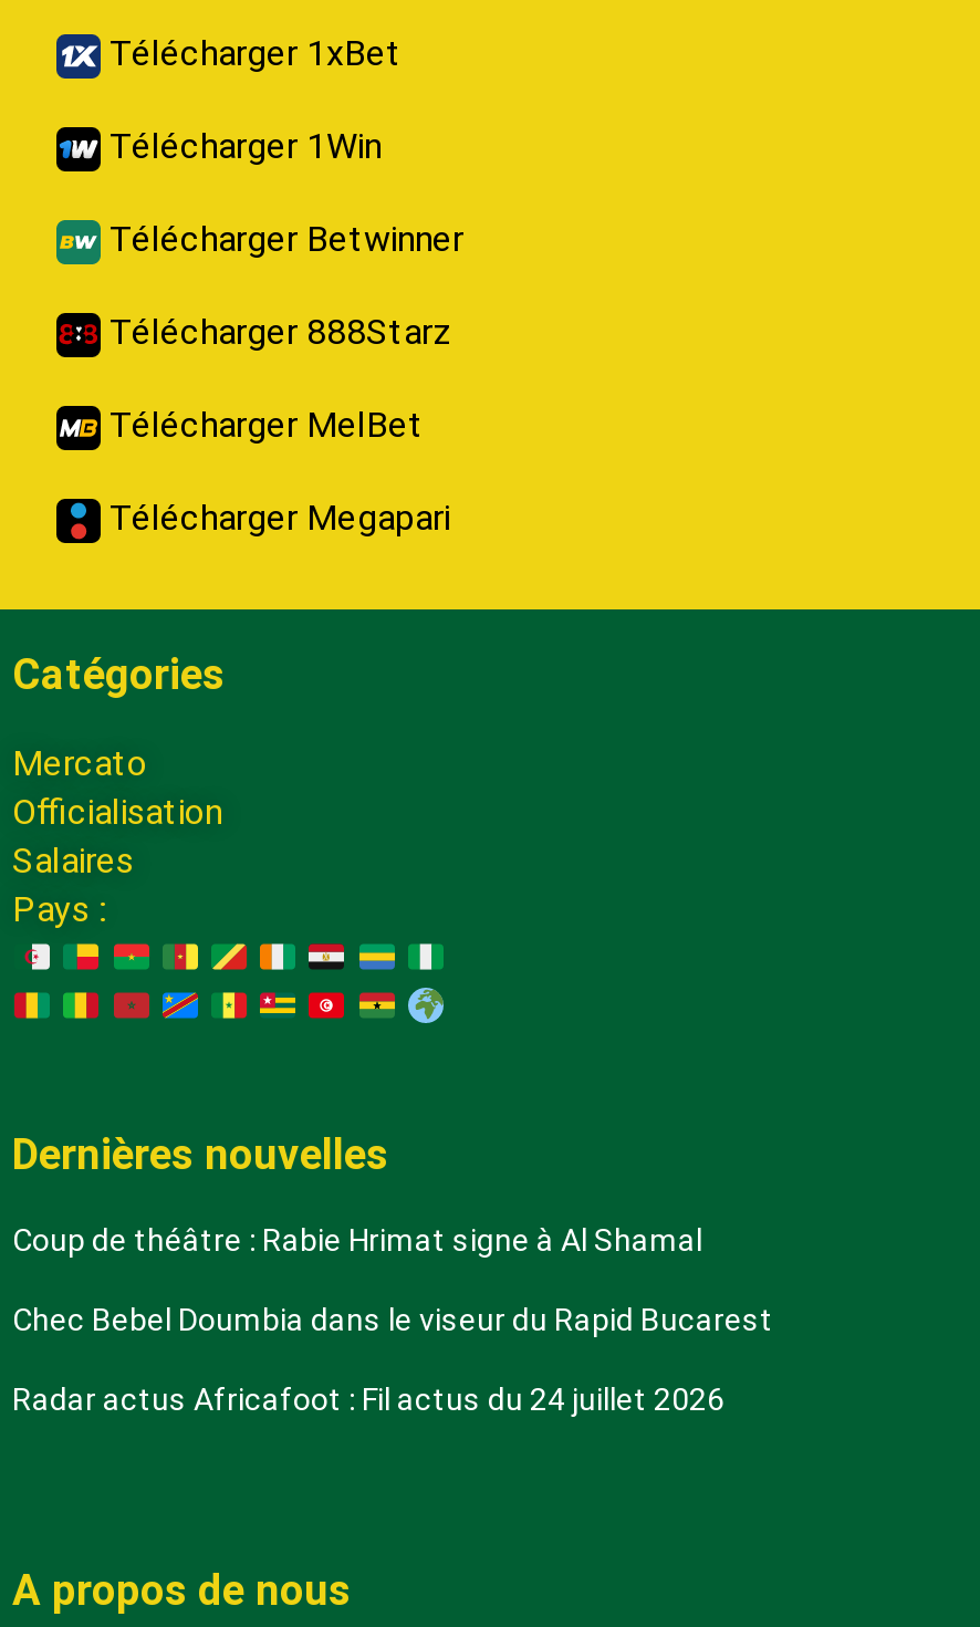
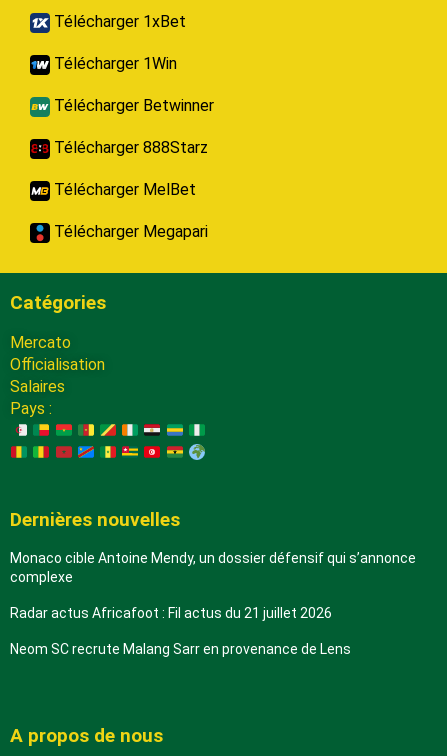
[12,1222,702,1258] Coup de théâtre : Rabie Hrimat signe à Al Shamal -> [10,550,416,585] Monaco cible Antoine Mendy, un dossier défensif qui s’annonce | complexe
[12,1302,773,1337] Chec Bebel Doumbia dans le viseur du Rapid Bucarest -> [10,605,332,621] Radar actus Africafoot : Fil actus du 21 juillet 2026
[12,1382,724,1417] Radar actus Africafoot : Fil actus du 24 juillet 2026 -> [10,641,351,657] Neom SC recrute Malang Sarr en provenance de Lens

